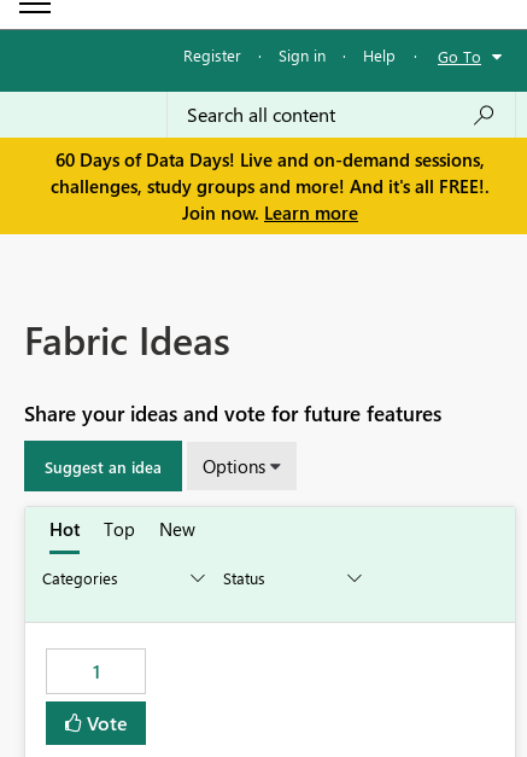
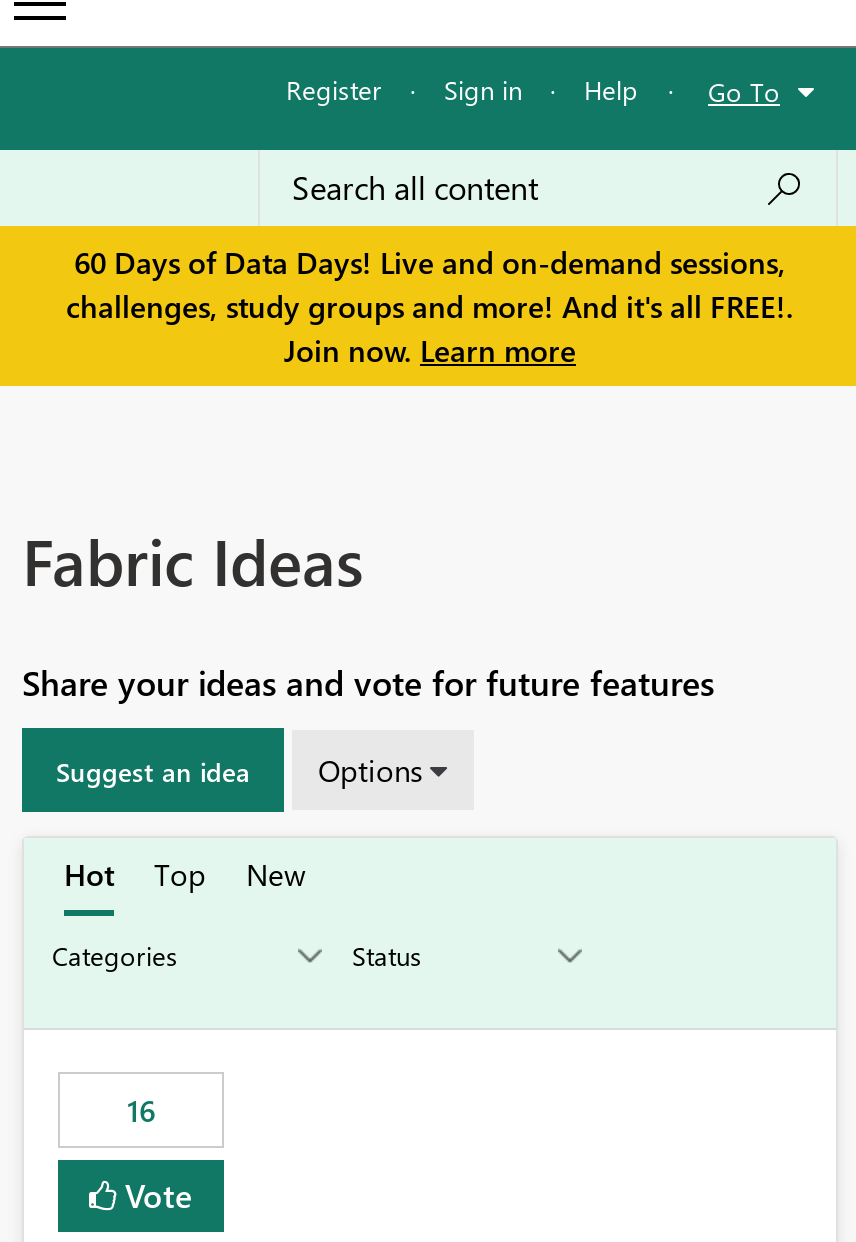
[92,660,99,684] 1 -> [127,1091,155,1131] 16

